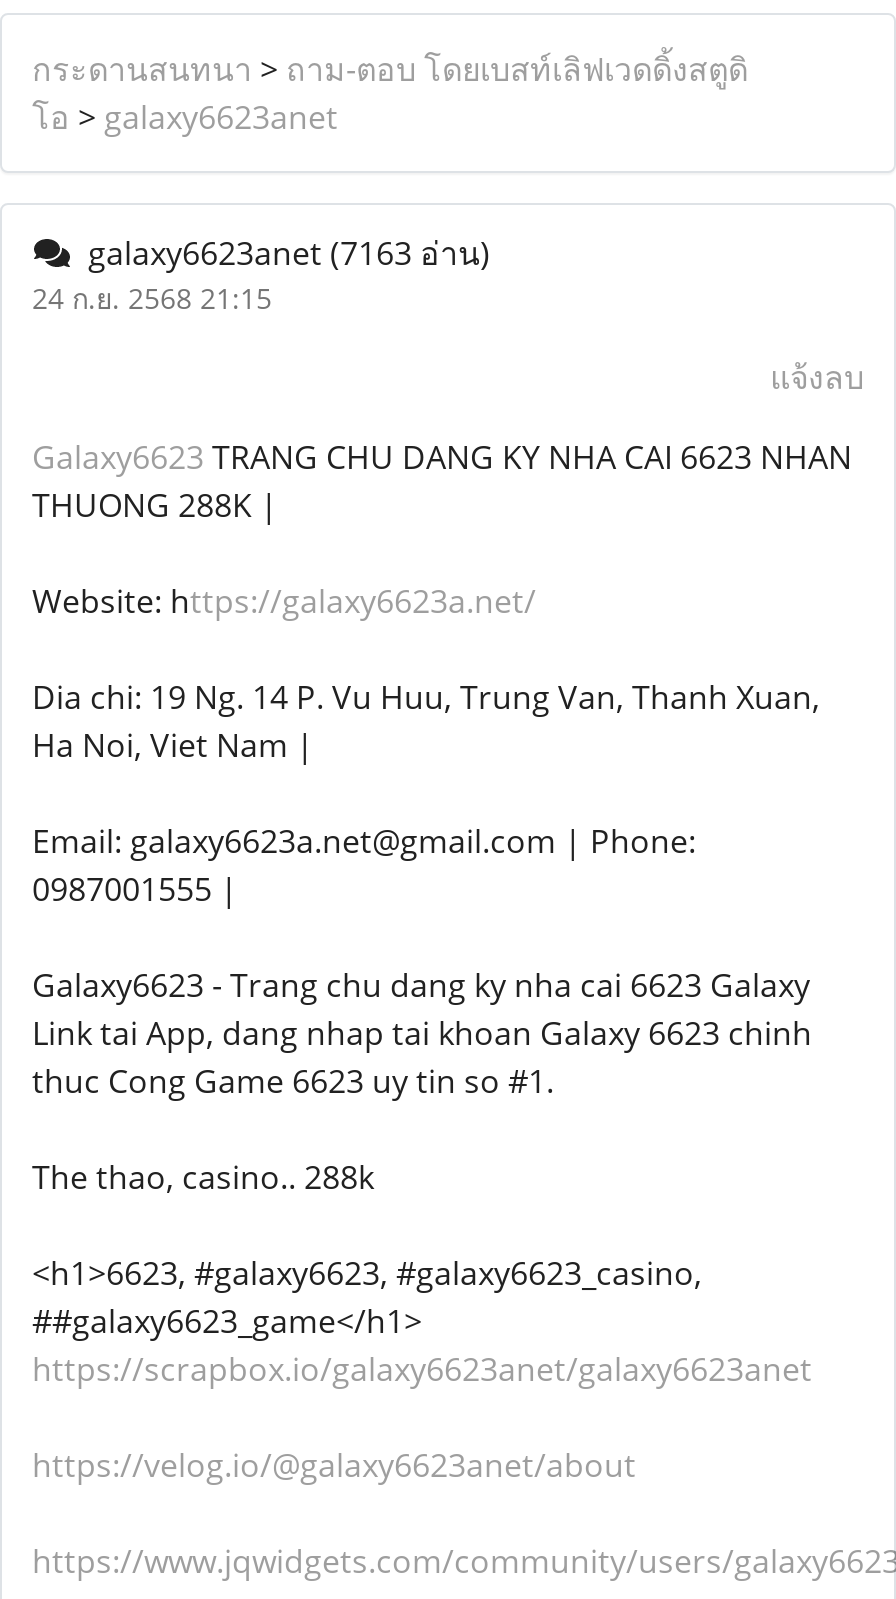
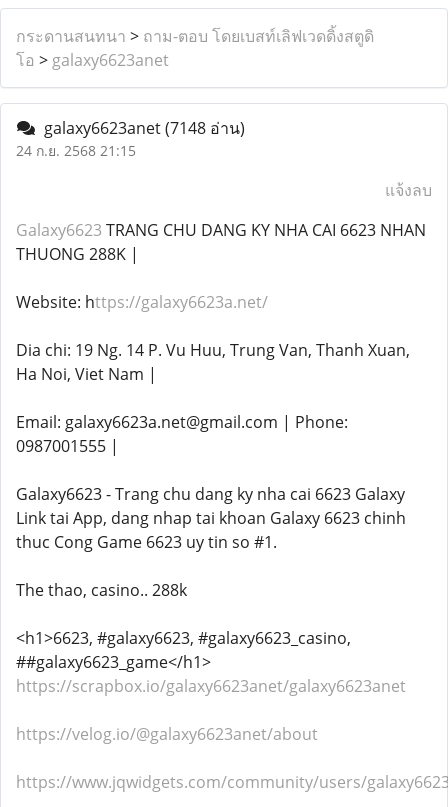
[72,231,490,275] galaxy6623anet (7163 อ่าน) -> [36,117,245,139] galaxy6623anet (7148 อ่าน)

